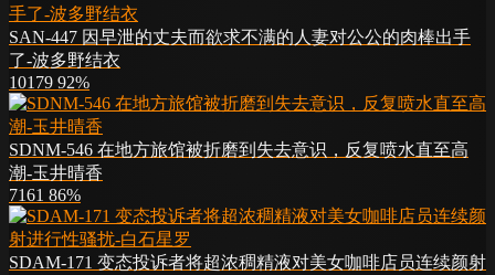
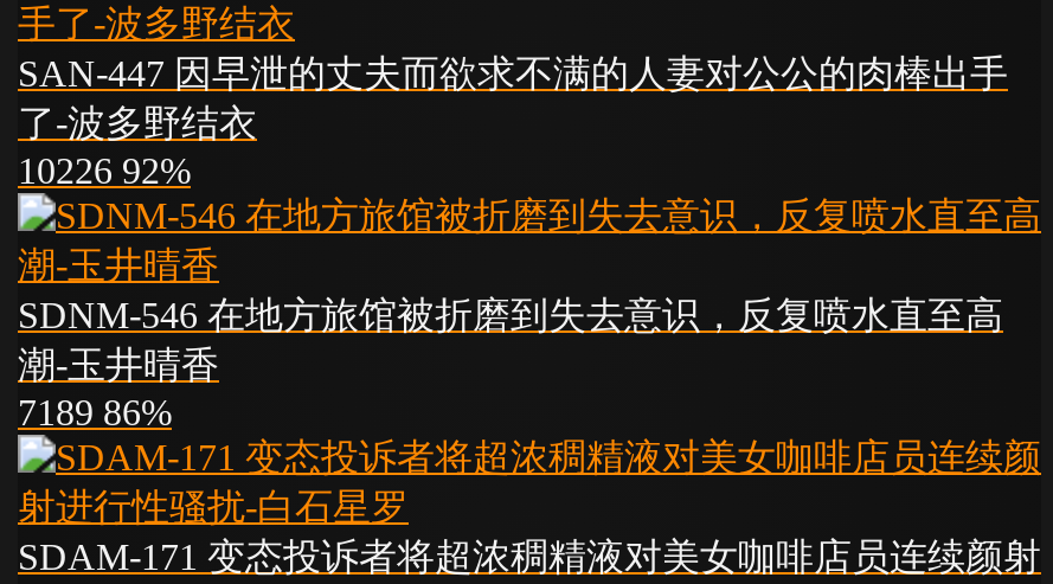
[9,73,89,92] 10179 92% -> [18,150,191,190] 10226 92%
[9,185,81,204] 7161 86% -> [18,392,172,432] 7189 86%

